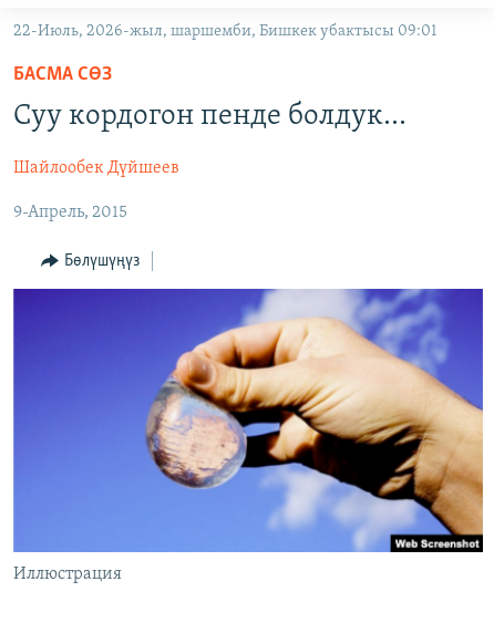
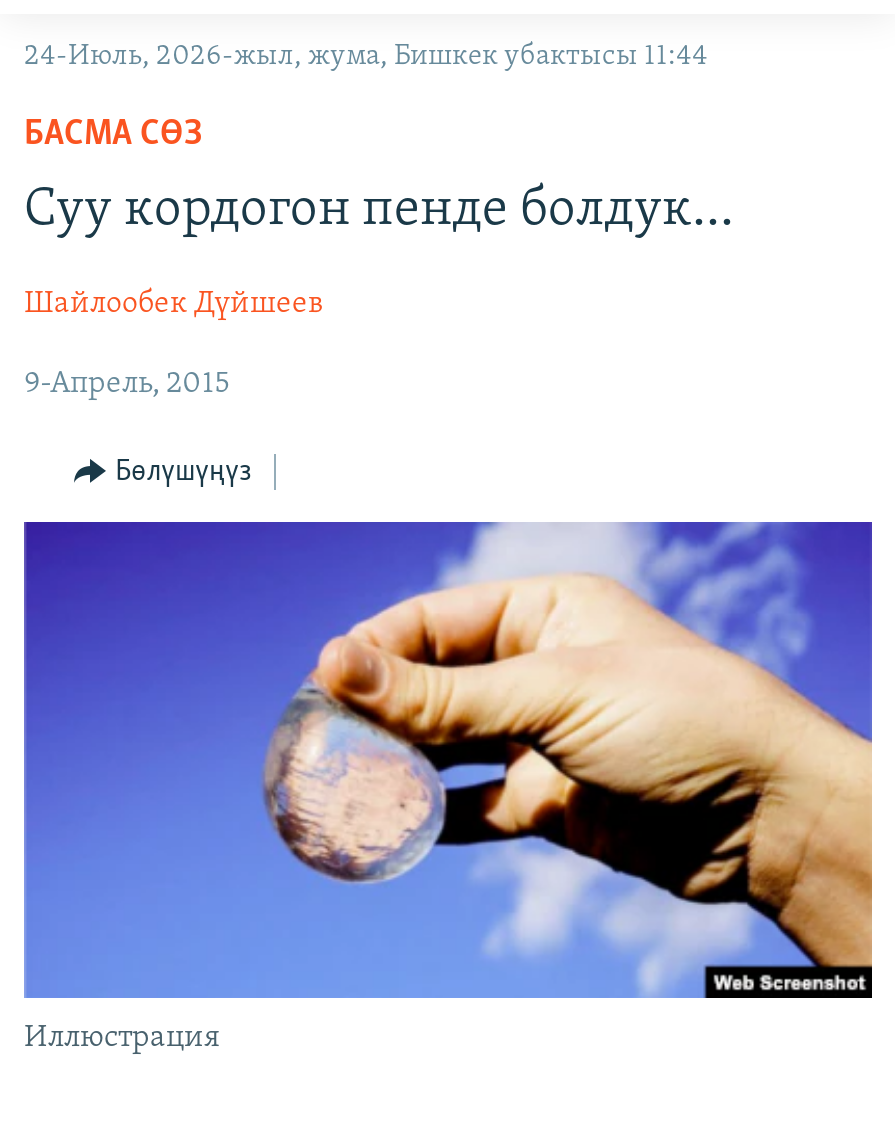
[13,23,438,40] 22-Июль, 2026-жыл, шаршемби, Бишкек убактысы 09:01 -> [24,42,708,72] 24-Июль, 2026-жыл, жума, Бишкек убактысы 11:44

